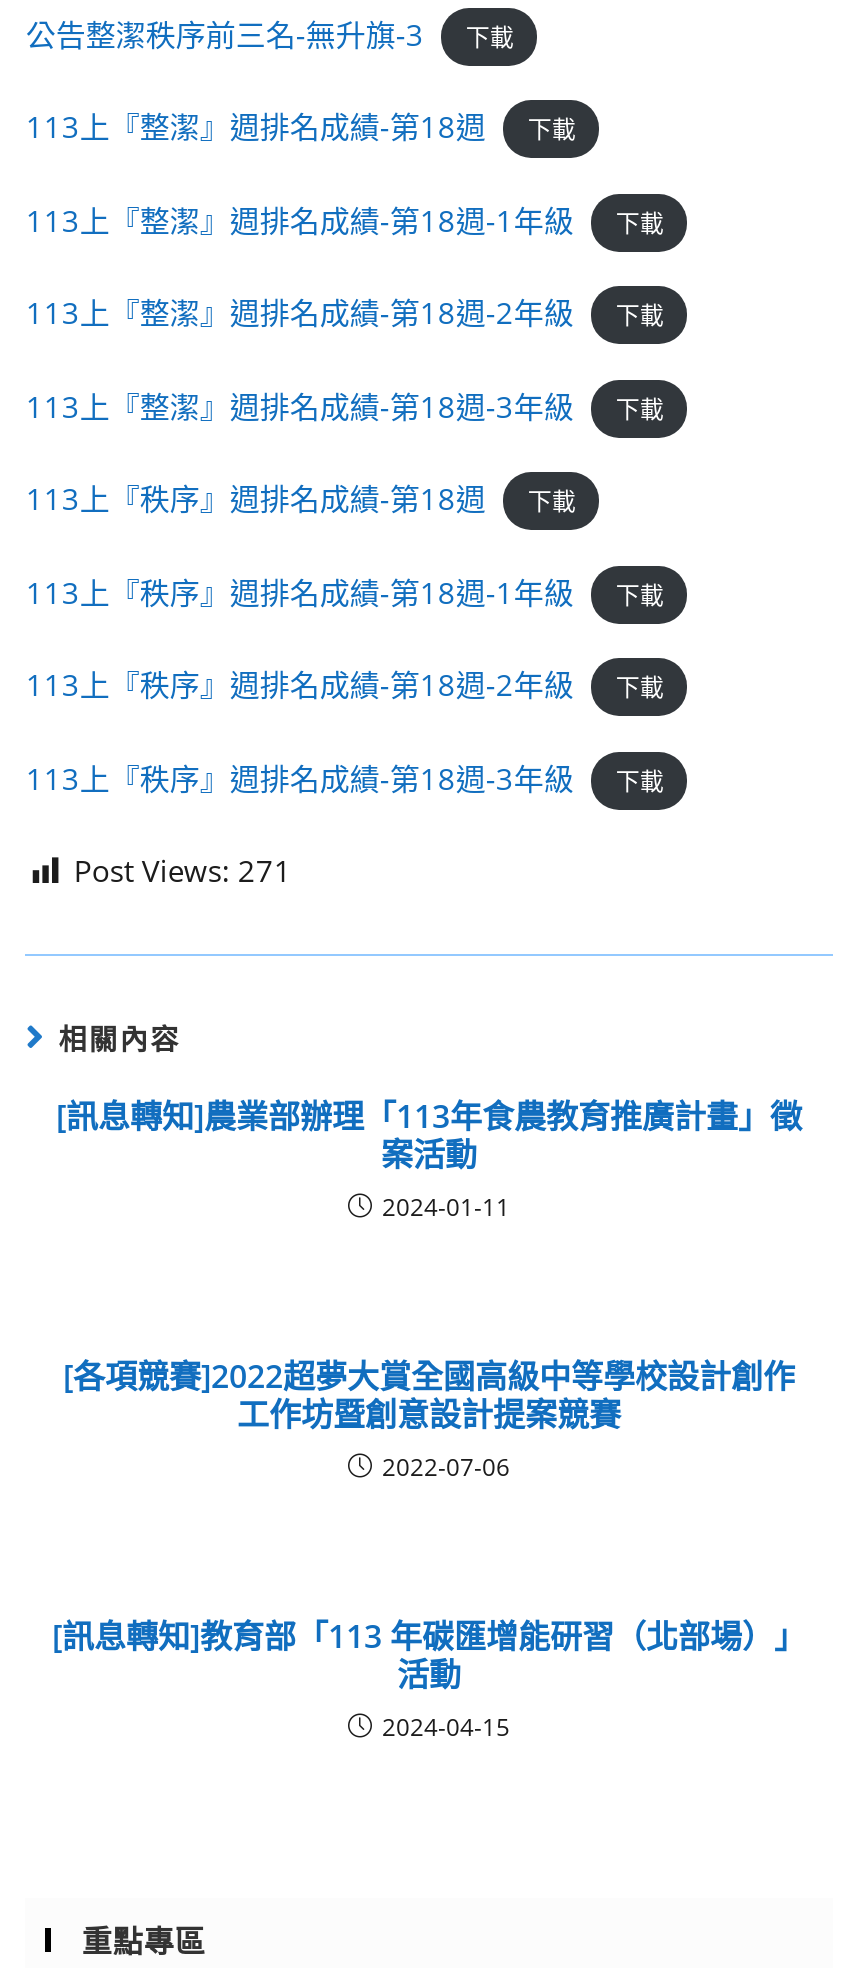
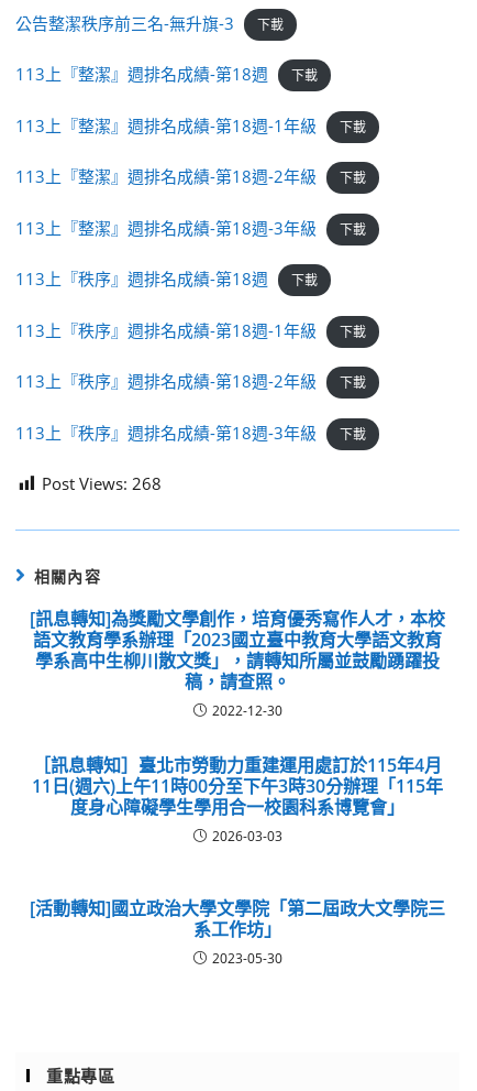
[74,850,292,890] Post Views: 271 -> [42,472,162,494] Post Views: 268
[56,1094,802,1224] [訊息轉知]農業部辦理「113年食農教育推廣計畫」徵 | 案活動 | 2024-01-11 -> [30,607,445,720] [訊息轉知]為獎勵文學創作，培育優秀寫作人才，本校 | 語文教育學系辦理「2023國立臺中教育大學語文教育 | 學系高中生柳川散文獎」，請轉知所屬並鼓勵踴躍投 | 稿，請查照。 | 2022-12-30
[63,1354,795,1484] [各項競賽]2022超夢大賞全國高級中等學校設計創作 | 工作坊暨創意設計提案競賽 | 2022-07-06 -> [32,753,443,845] ［訊息轉知］臺北市勞動力重建運用處訂於115年4月 | 11日(週六)上午11時00分至下午3時30分辦理「115年 | 度身心障礙學生學用合一校園科系博覽會」 | 2026-03-03
[52,1614,806,1744] [訊息轉知]教育部「113 年碳匯增能研習（北部場）」 | 活動 | 2024-04-15 -> [30,896,445,968] [活動轉知]國立政治大學文學院「第二屆政大文學院三 | 系工作坊」 | 2023-05-30

